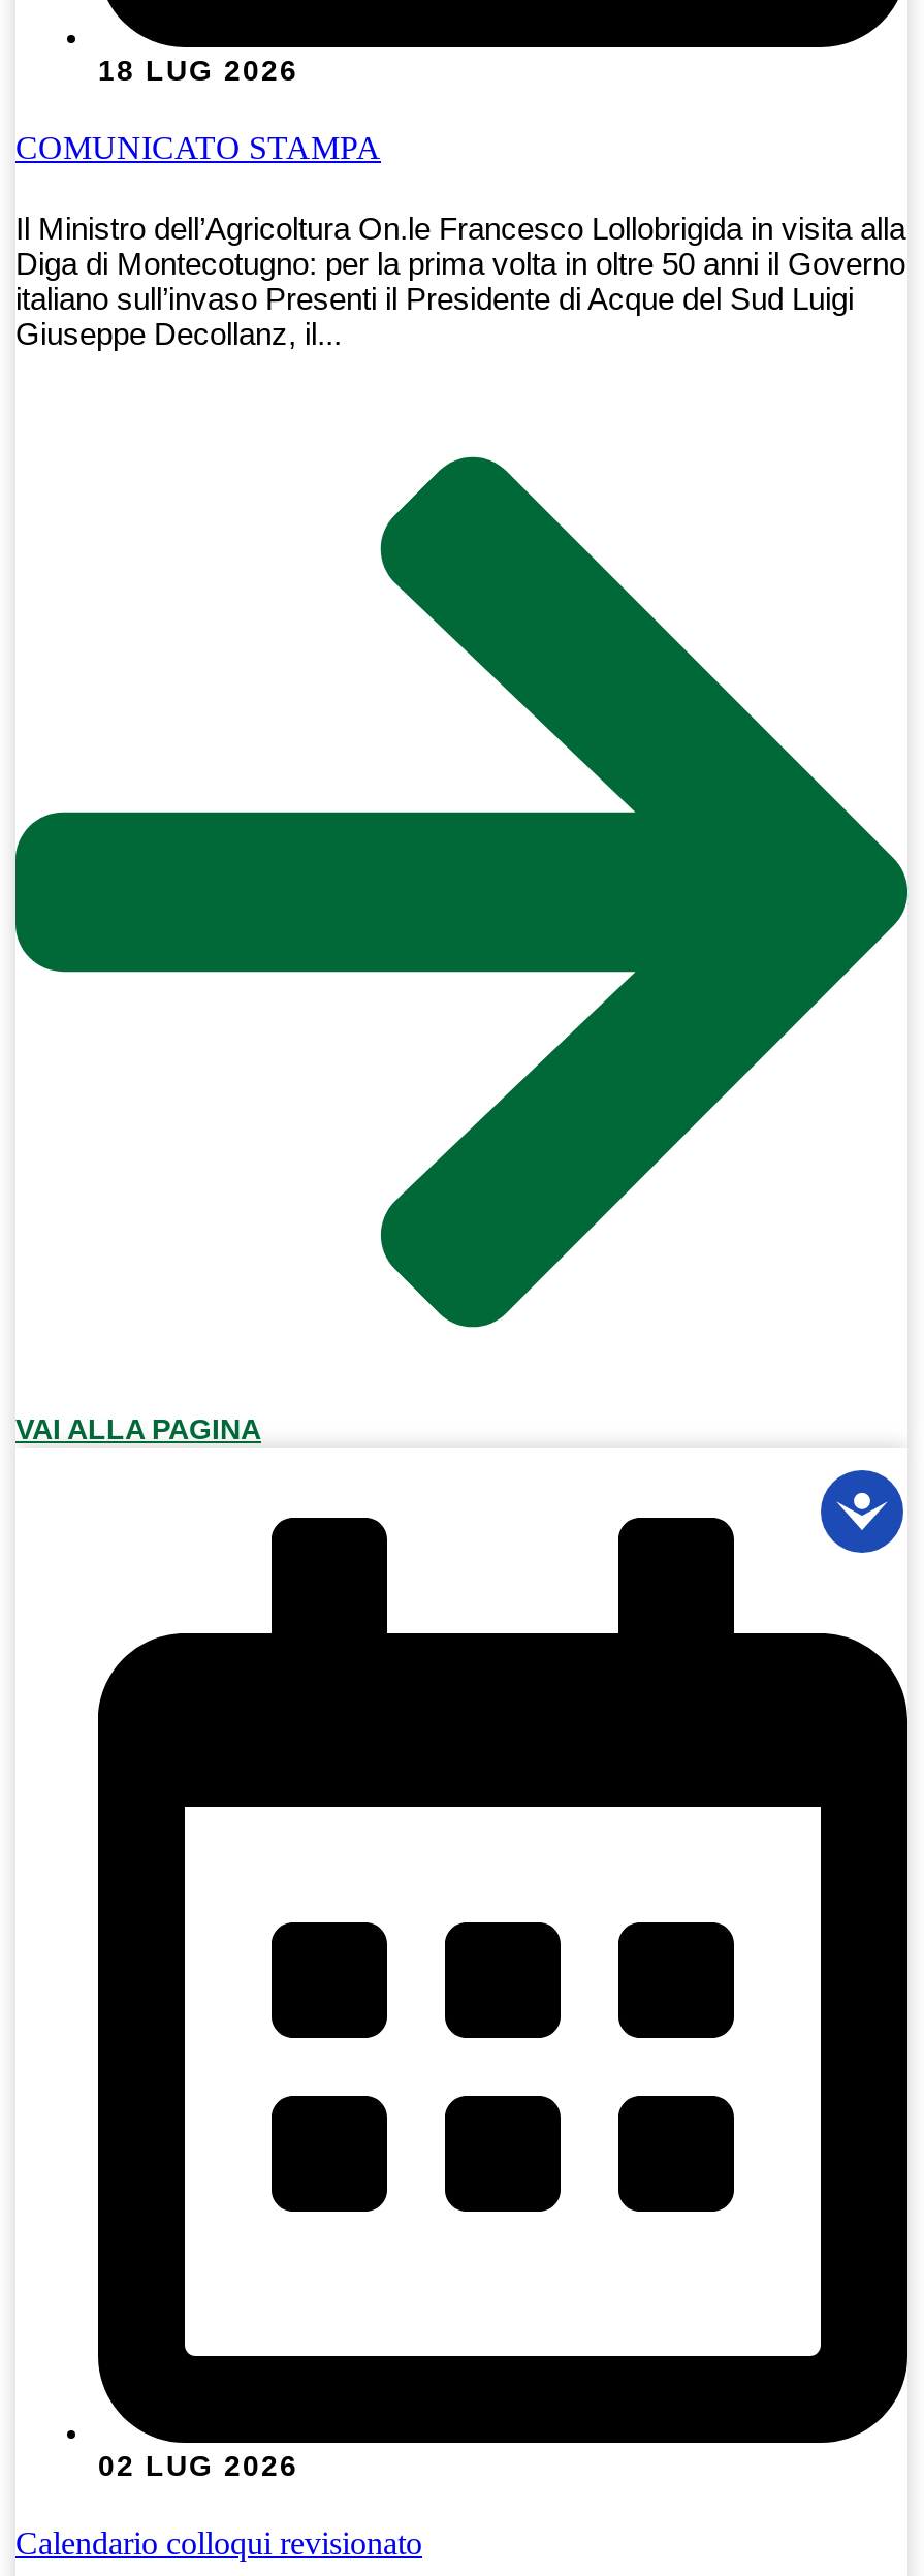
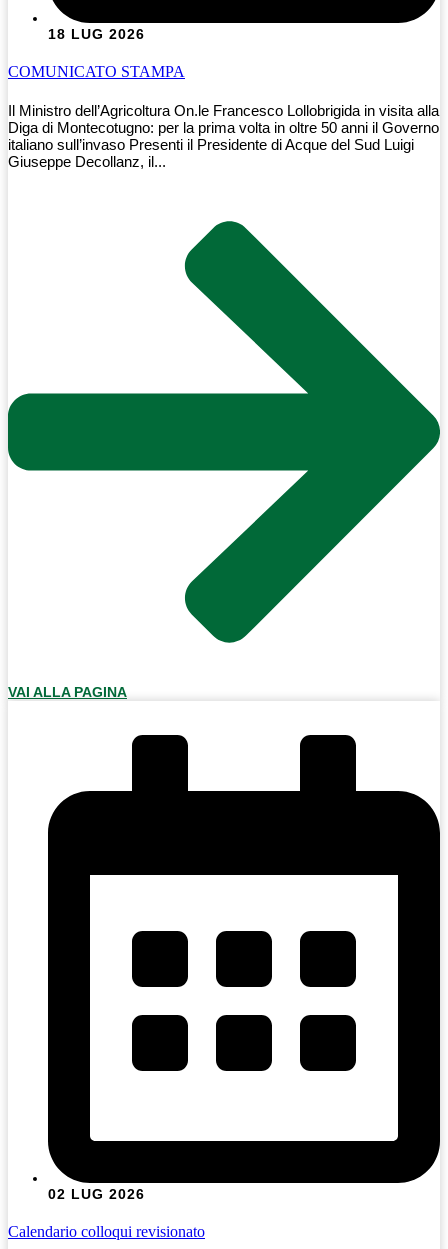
[819,1468,905,1555] [image] -> none

